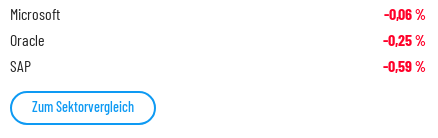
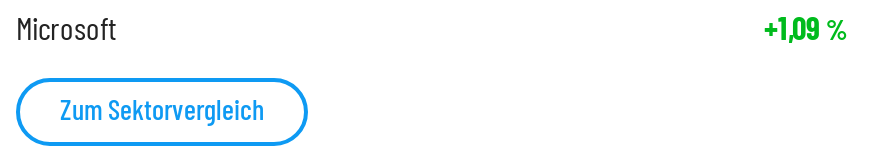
[10,4,426,75] -0,06% | Oracle | -0,25% | SAP | -0,59% -> [764,9,848,47] +1,09%

